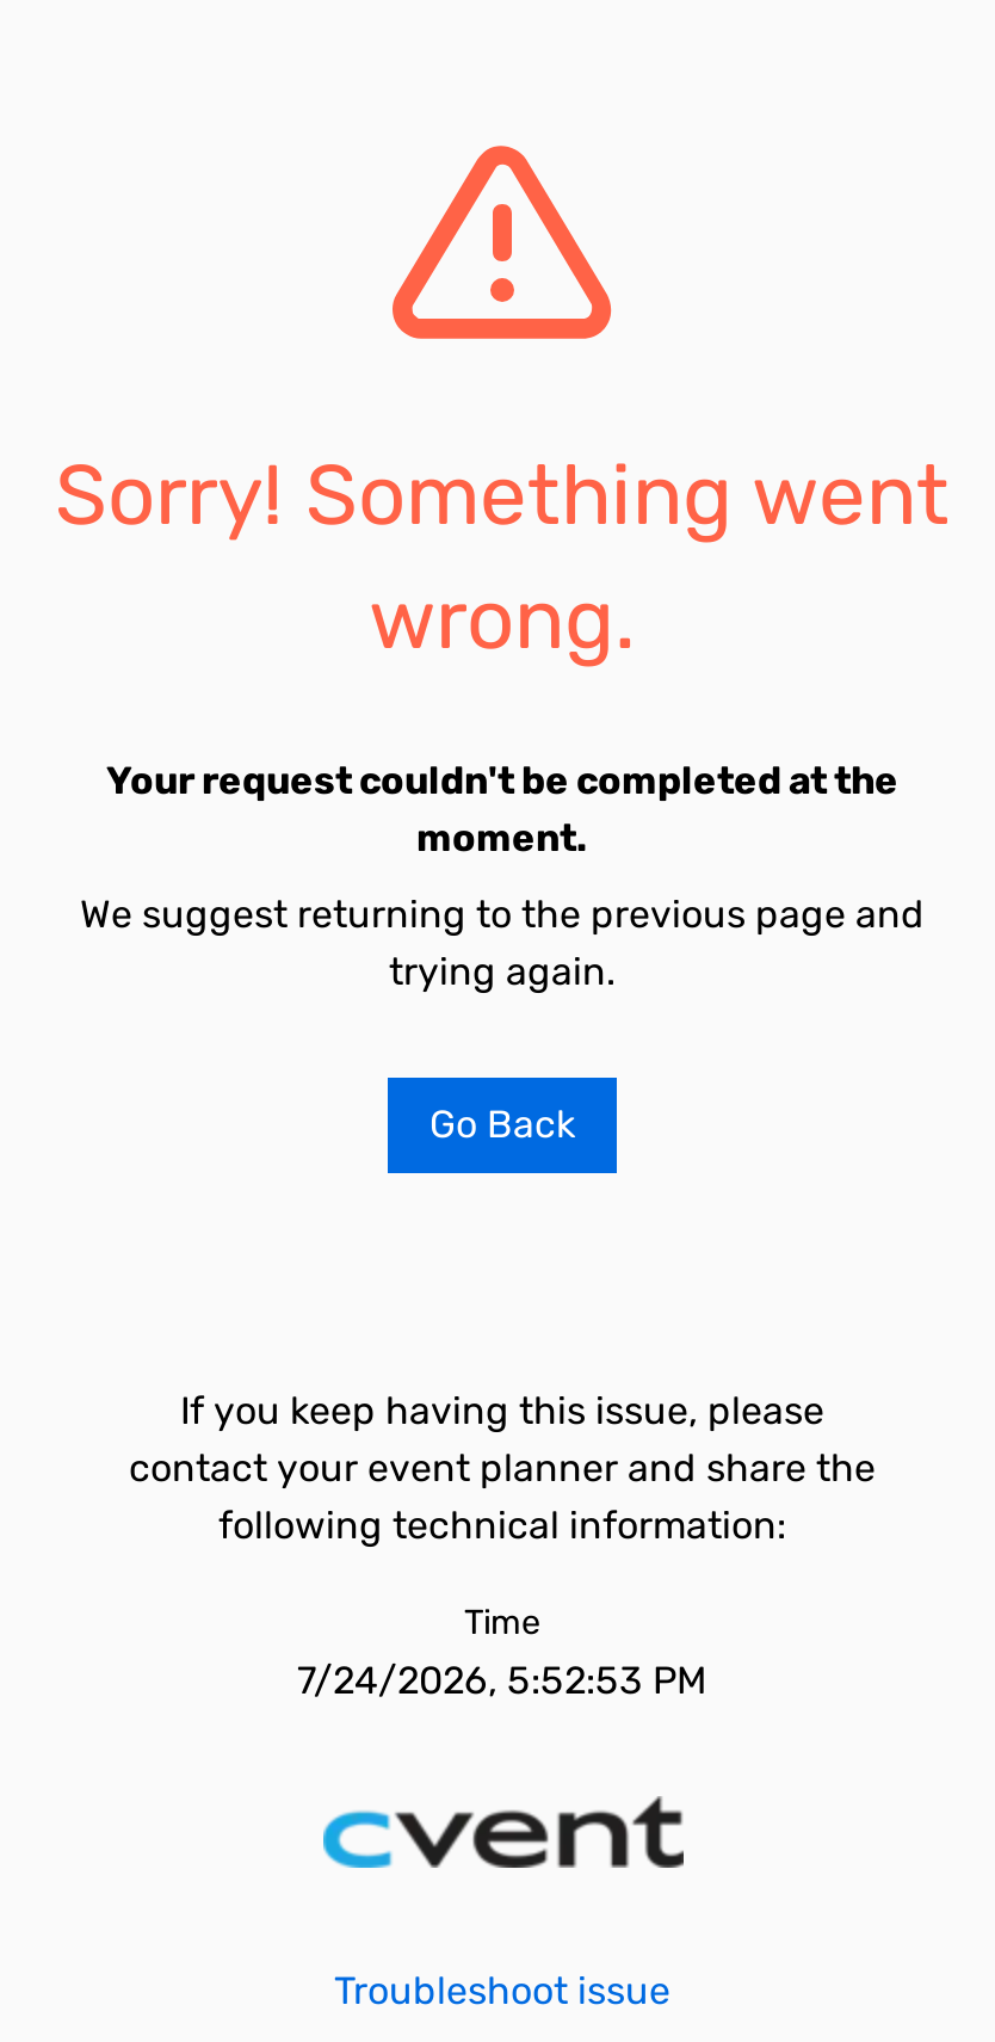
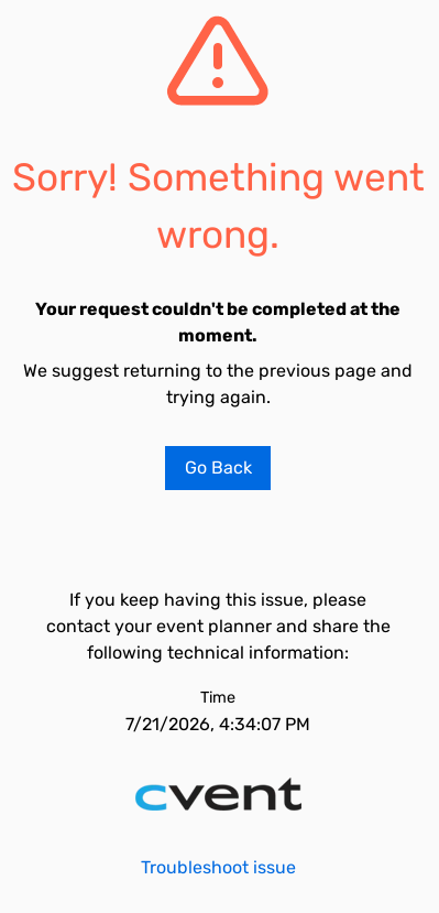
[297,1658,707,1703] 7/24/2026, 5:52:53 PM -> [125,714,310,735] 7/21/2026, 4:34:07 PM

